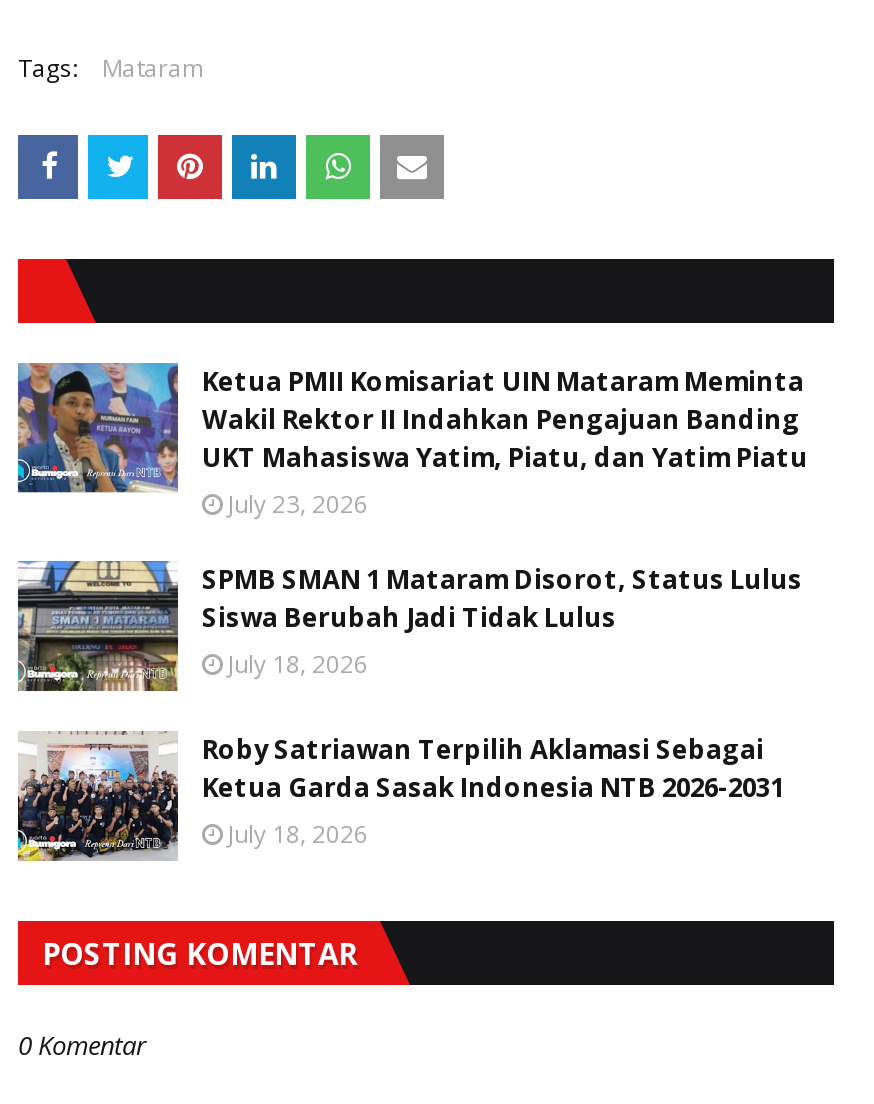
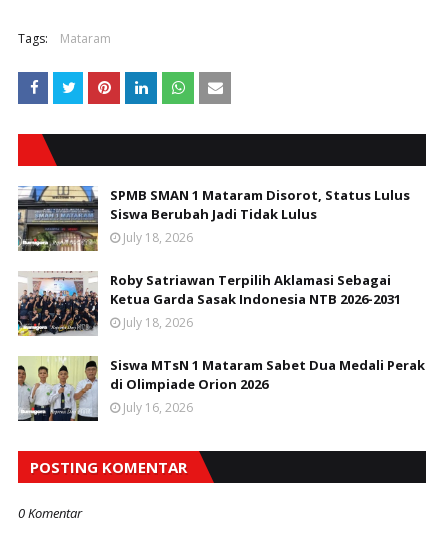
[16,361,808,521] [image] | Ketua PMII Komisariat UIN Mataram Meminta | Wakil Rektor II Indahkan Pengajuan Banding | UKT Mahasiswa Yatim, Piatu, dan Yatim Piatu | July 23, 2026 -> none
moved [14,557,802,851] -> [16,184,410,331]: [image] | SPMB SMAN 1 Mataram Disorot, Status Lulus | Siswa Berubah Jadi Tidak Lulus | July 18, 2026 | Roby Satriawan Terpilih Aklamasi Sebagai | Ketua Garda Sasak Indonesia NTB 2026-2031 | July 18, 2026
none -> [17,356,425,422] [image] | Siswa MTsN 1 Mataram Sabet Dua Medali Perak | di Olimpiade Orion 2026 | July 16, 2026

